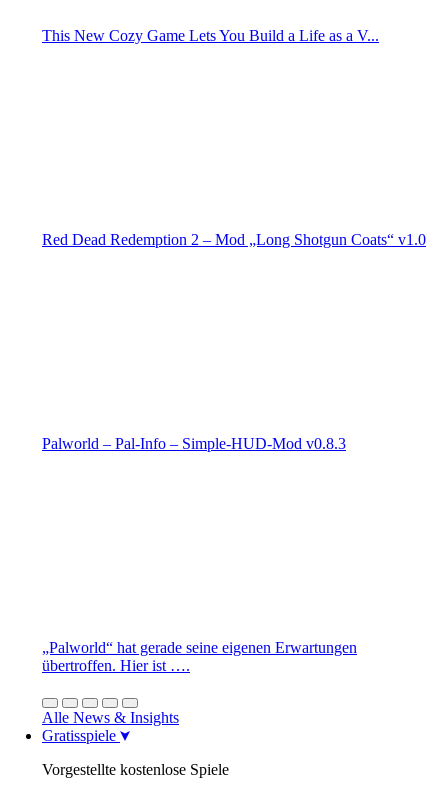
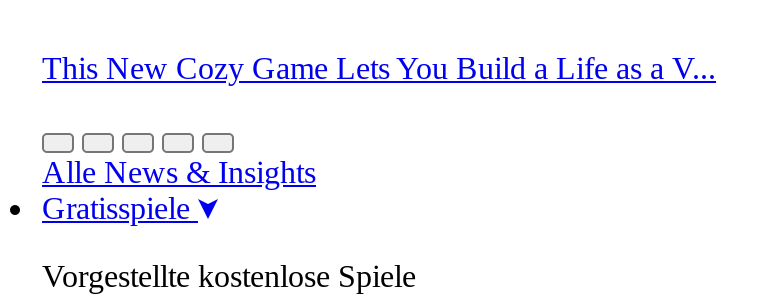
[42,231,426,248] Red Dead Redemption 2 – Mod „Long Shotgun Coats“ v1.0 -> none
[42,435,346,452] Palworld – Pal-Info – Simple-HUD-Mod v0.8.3 -> none
[42,639,357,674] „Palworld“ hat gerade seine eigenen Erwartungen | übertroffen. Hier ist …. -> none

